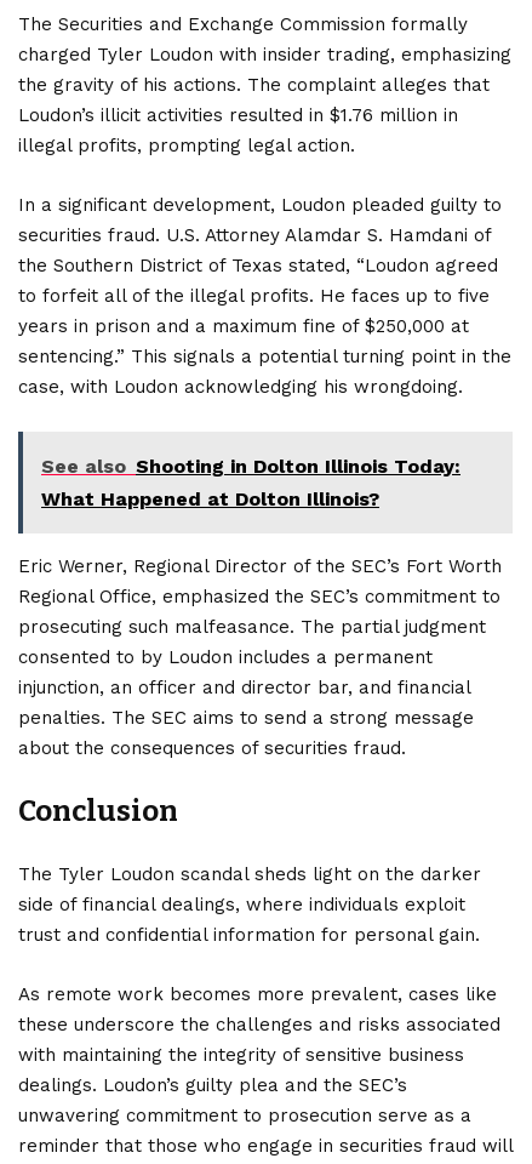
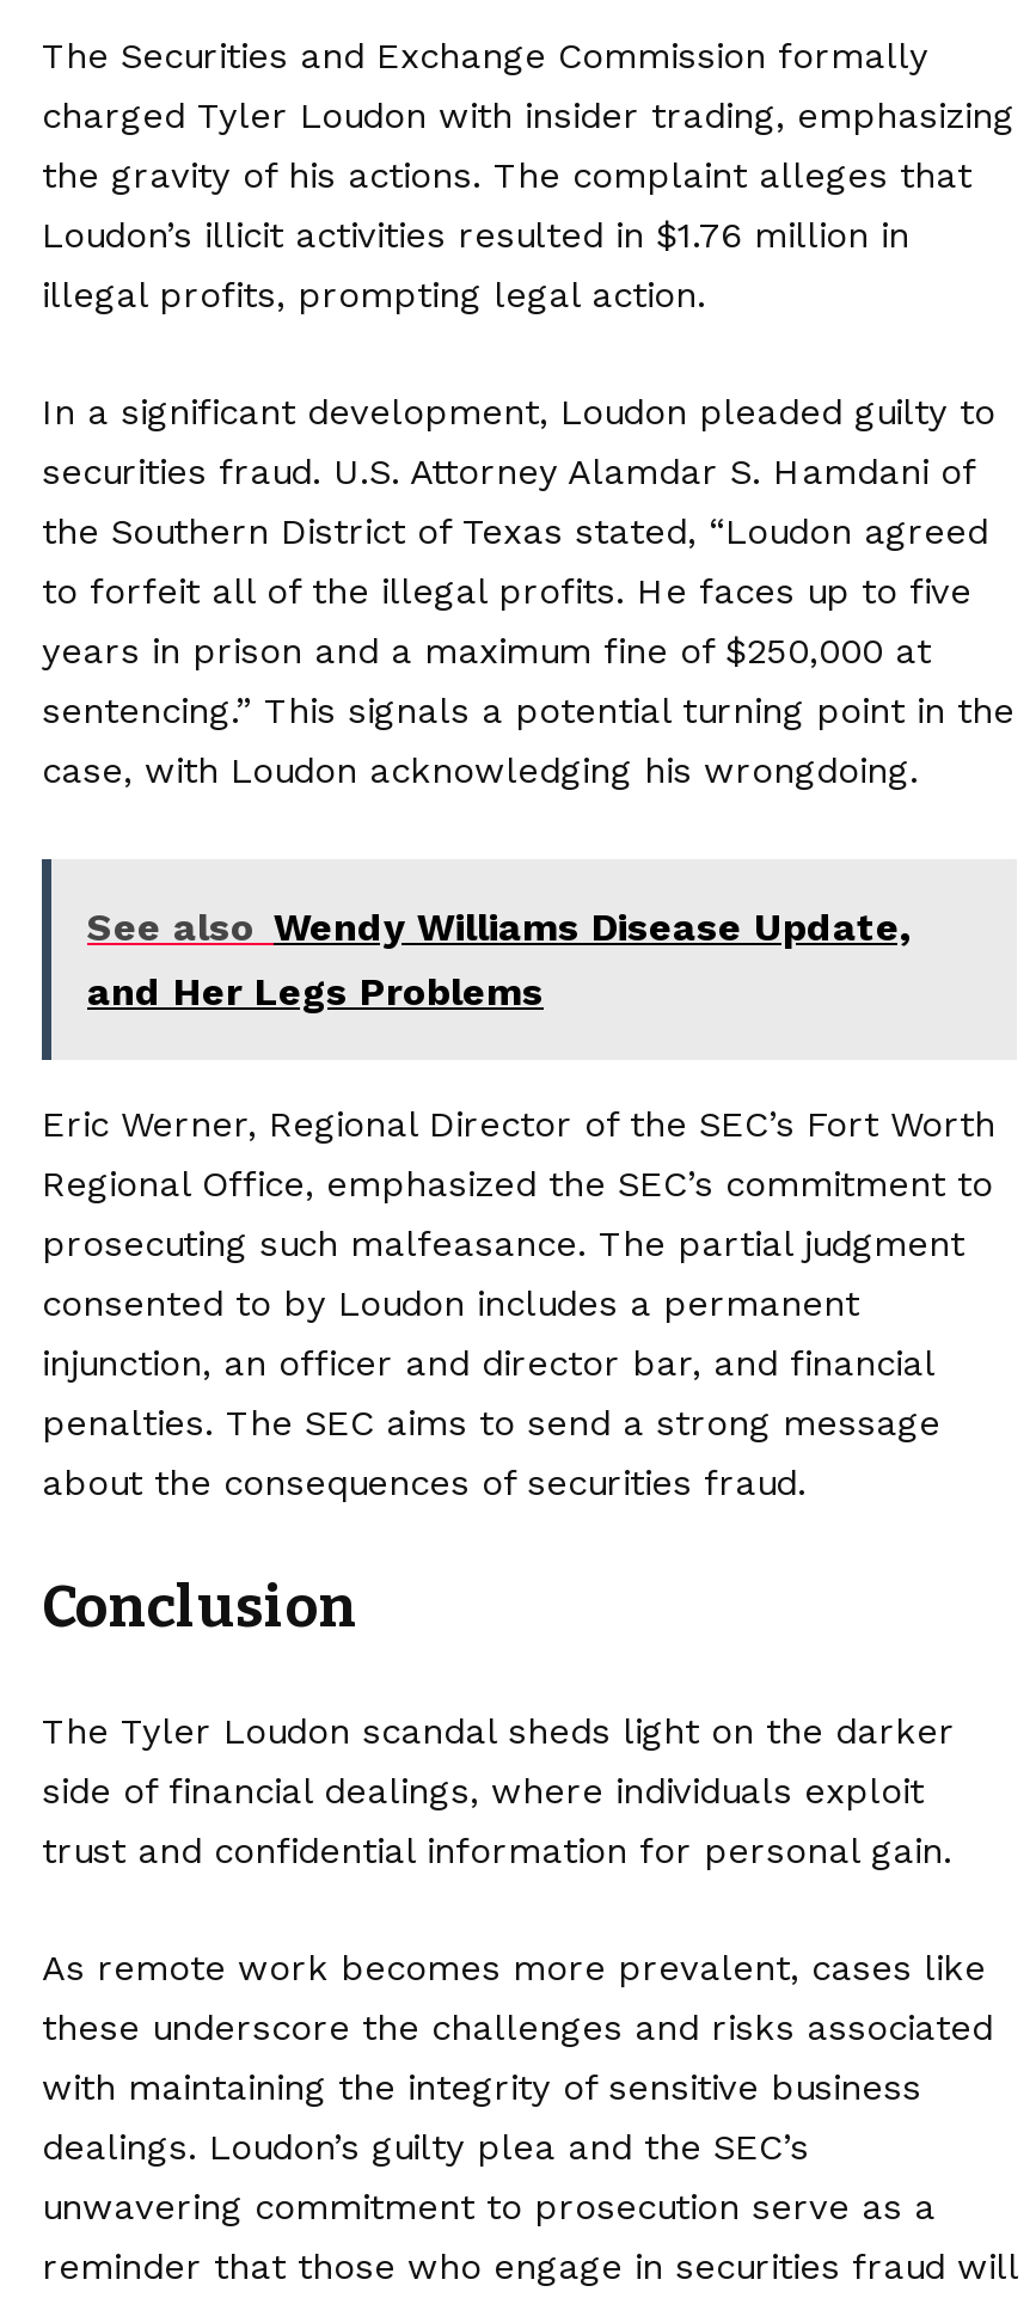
[41,455,461,511] See also Shooting in Dolton Illinois Today: | What Happened at Dolton Illinois? -> [87,903,909,1013] See also Wendy Williams Disease Update, | and Her Legs Problems

